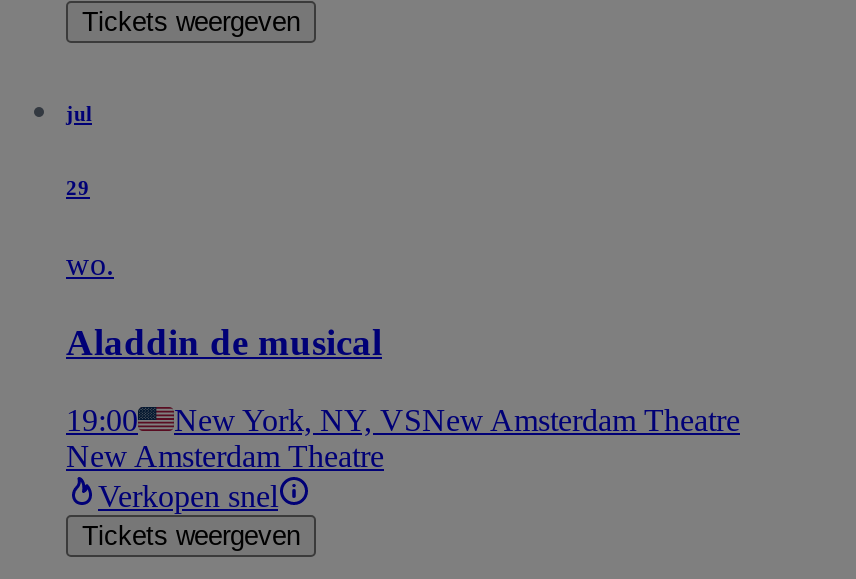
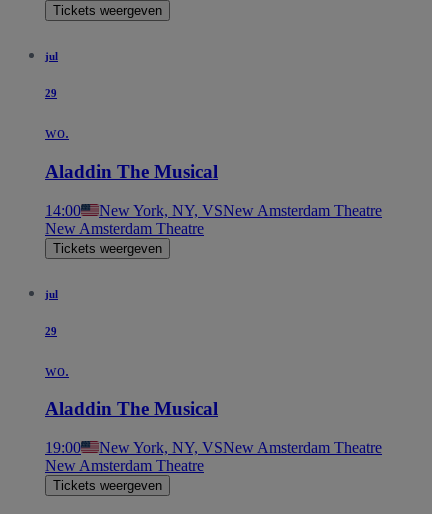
[66,322,382,364] Aladdin de musical -> [45,161,382,419] Aladdin The Musical | 14:00 | New York, NY, VSNew Amsterdam Theatre | New Amsterdam Theatre | Tickets weergeven | jul | 29 | wo. | Aladdin The Musical
moved [66,403,740,473] -> [45,439,382,474]: 19:00 | New York, NY, VSNew Amsterdam Theatre | New Amsterdam Theatre
[98,479,278,513] Verkopen snel -> none

